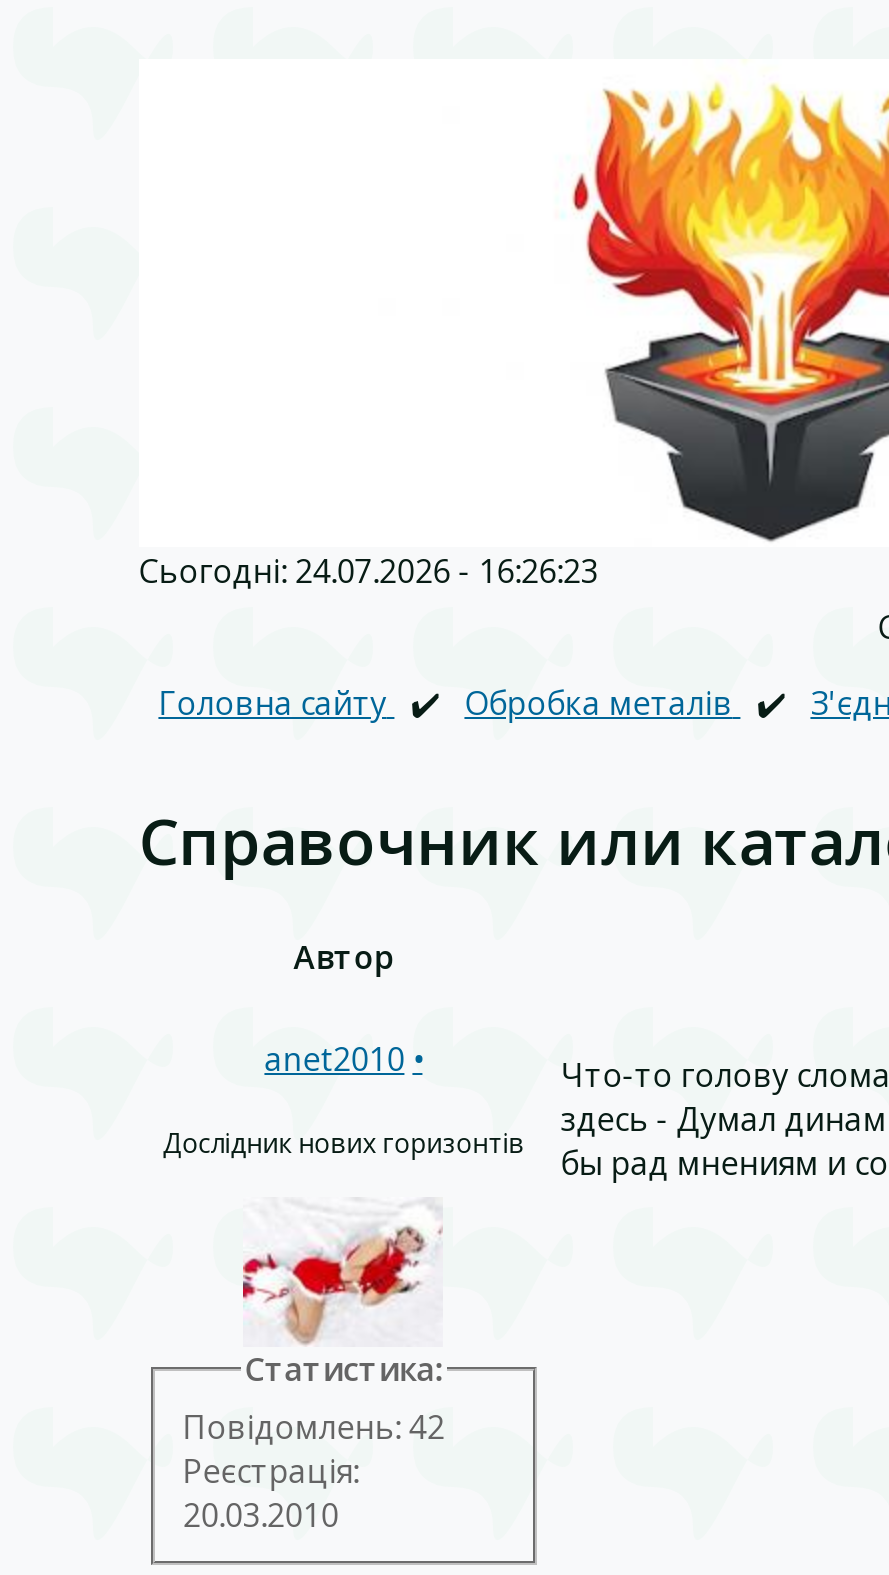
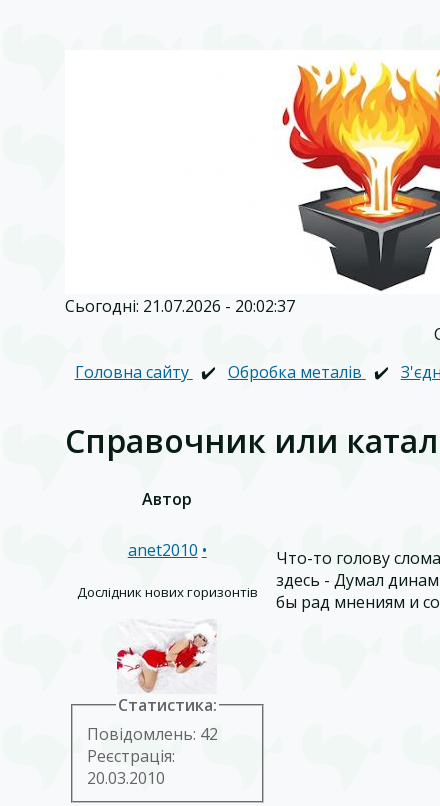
[138,549,598,593] Сьогодні: 24.07.2026 - 16:26:23 -> [65,295,295,317] Сьогодні: 21.07.2026 - 20:02:37

